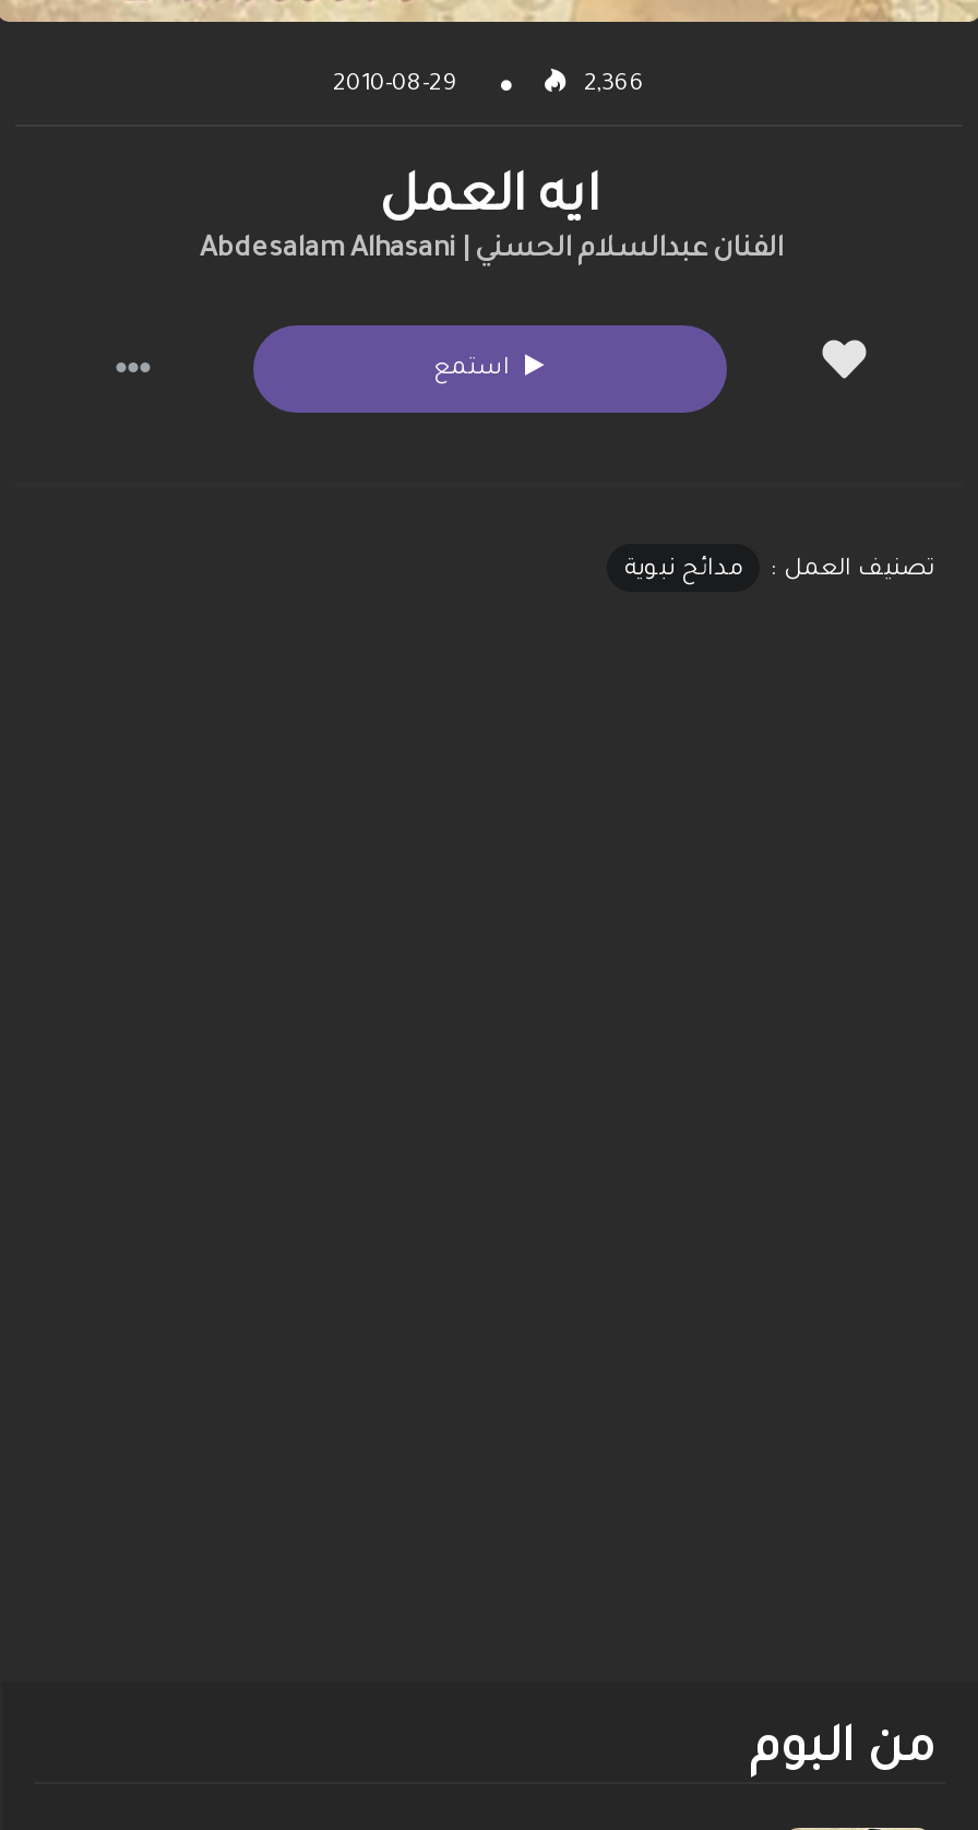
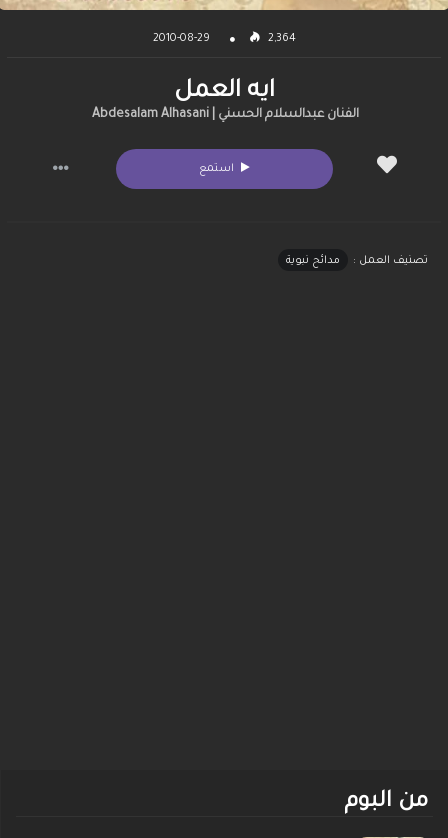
[584,72,645,98] 2,366 -> [267,33,295,45] 2,364

